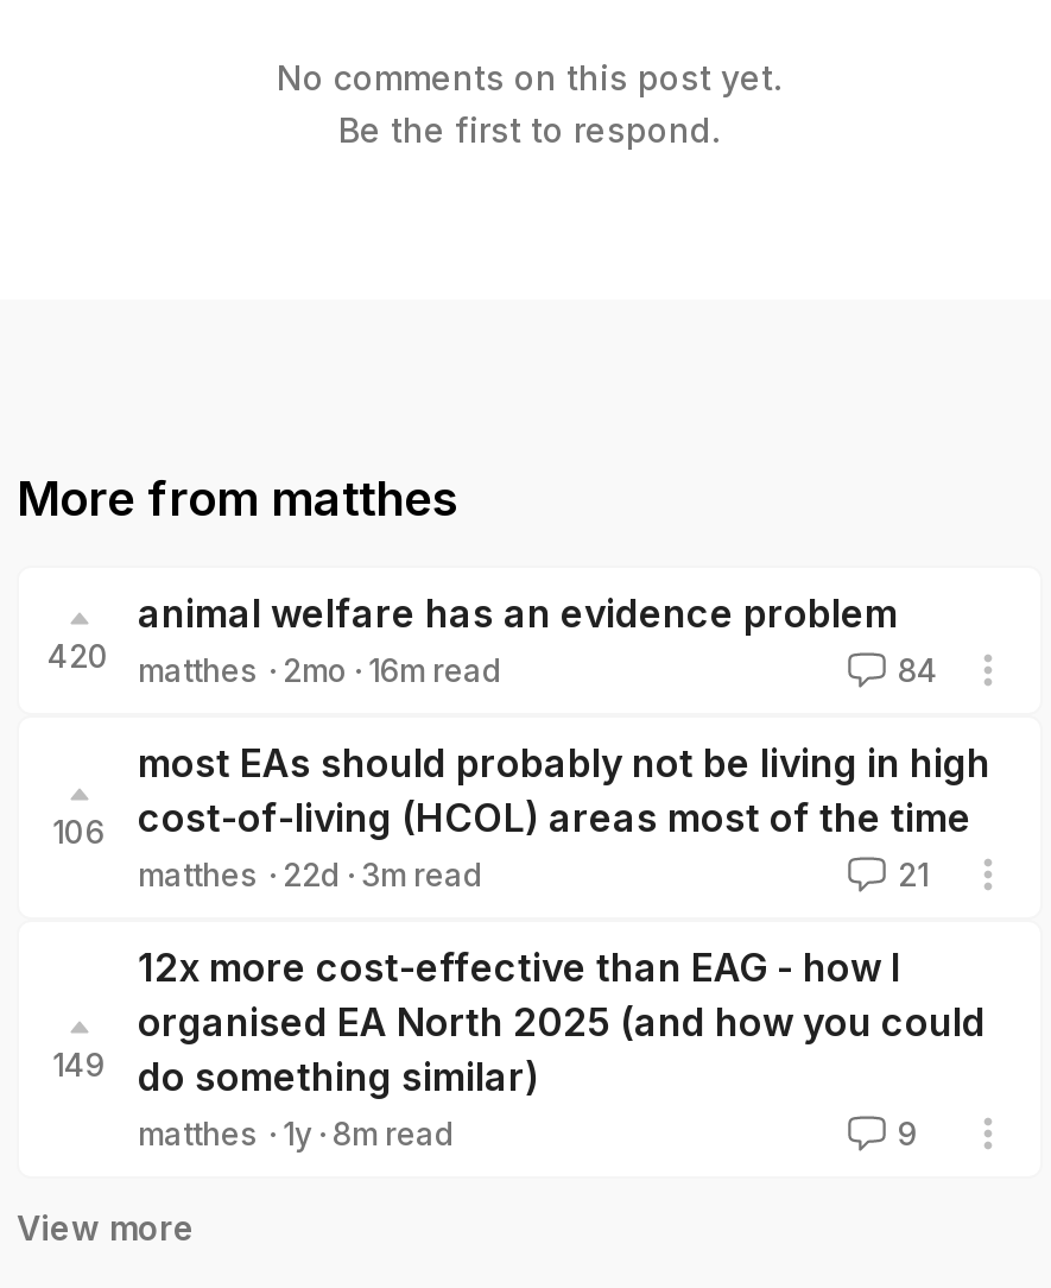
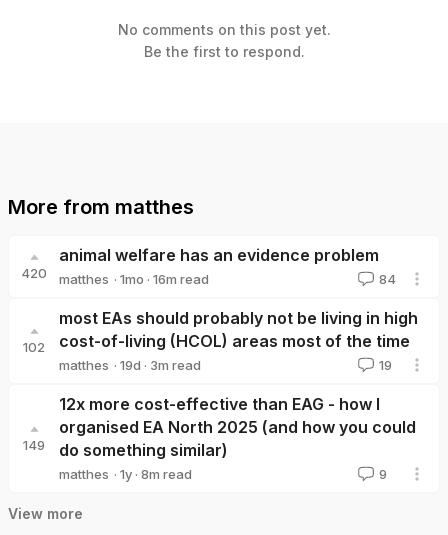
[48,637,501,690] 420 matthes · 2mo · 16m read -> [21,265,209,287] 420 matthes · 1mo · 16m read
[52,795,971,852] 106 cost-of-living (HCOL) areas most of the time -> [23,331,410,355] 102 cost-of-living (HCOL) areas most of the time
[138,855,482,895] matthes · 22d · 3m read -> [59,357,201,373] matthes · 19d · 3m read
[898,857,929,895] 21 -> [379,357,392,373] 19

